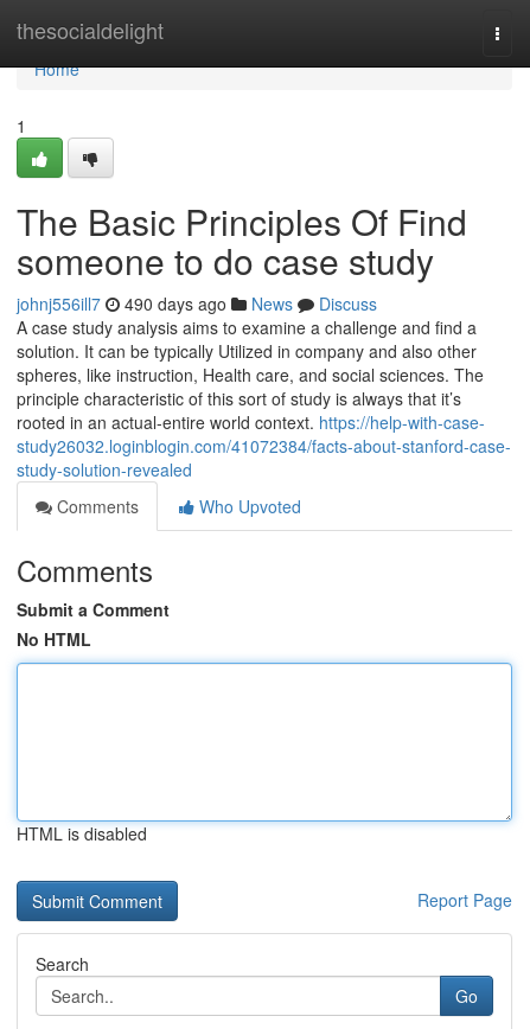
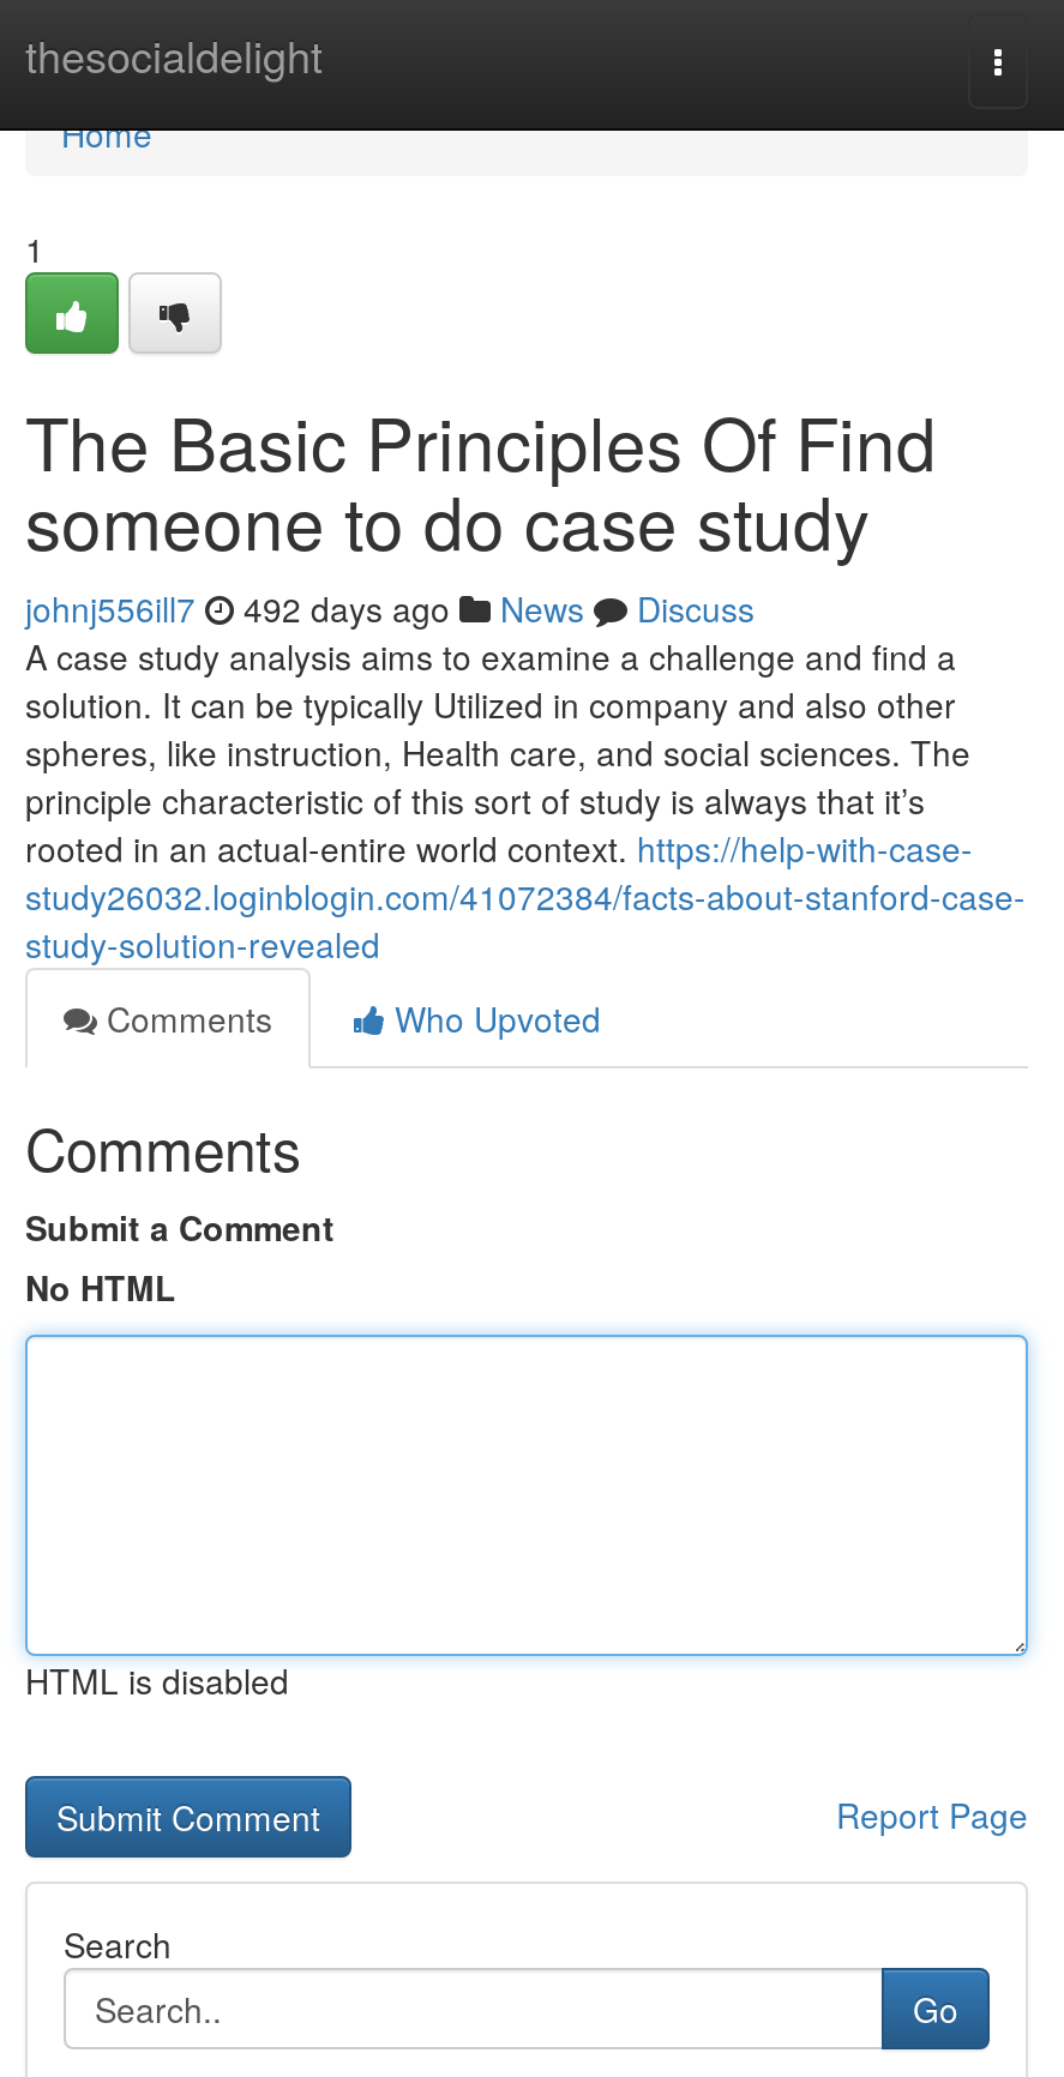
[17,292,377,315] johnj556ill7 490 days ago News Discuss -> [25,584,755,632] johnj556ill7 492 days ago News Discuss

